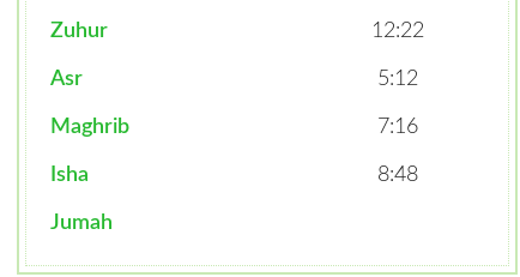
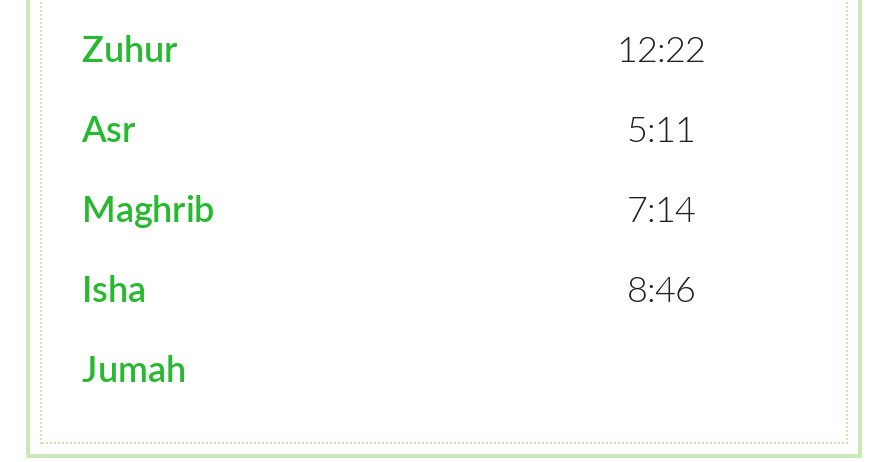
[377,68,418,90] 5:12 -> [627,114,695,150] 5:11
[377,116,418,138] 7:16 -> [627,194,695,230] 7:14
[377,164,418,186] 8:48 -> [627,274,695,310] 8:46

